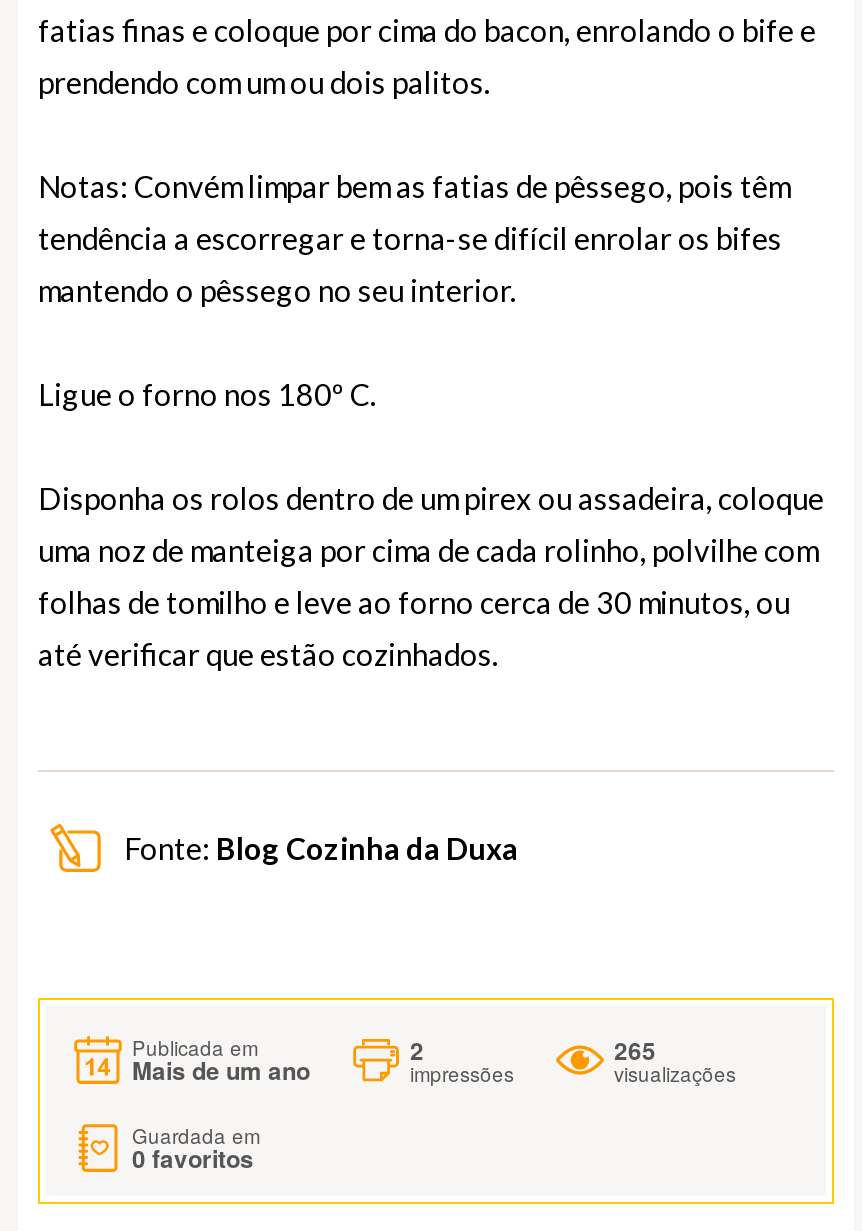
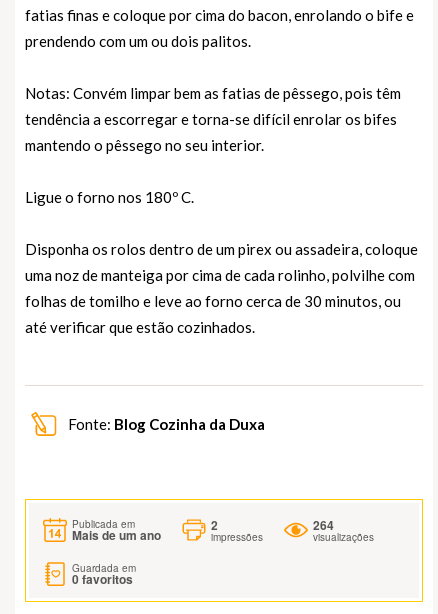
[614,1033,656,1069] 265 -> [313,516,334,534] 264

